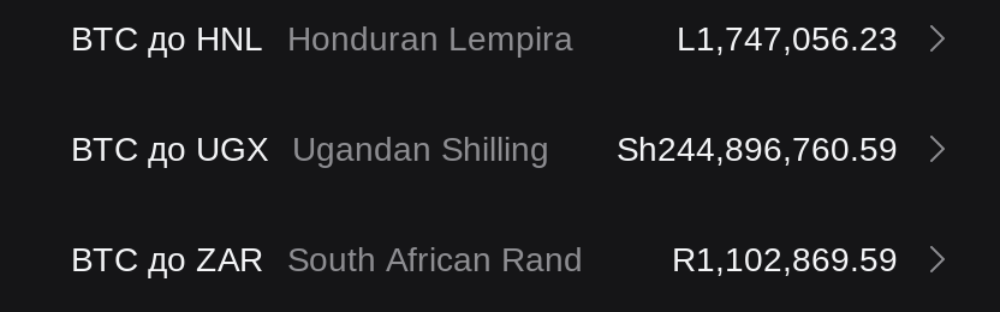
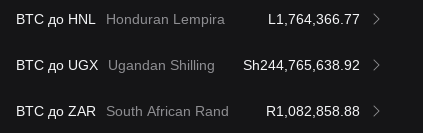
[677,19,898,57] L1,747,056.23 -> [268,11,360,27] L1,764,366.77
[71,129,898,168] BTC до UGX Ugandan Shilling Sh244,896,760.59 -> [16,57,360,73] BTC до UGX Ugandan Shilling Sh244,765,638.92
[672,240,898,278] R1,102,869.59 -> [266,103,360,119] R1,082,858.88

